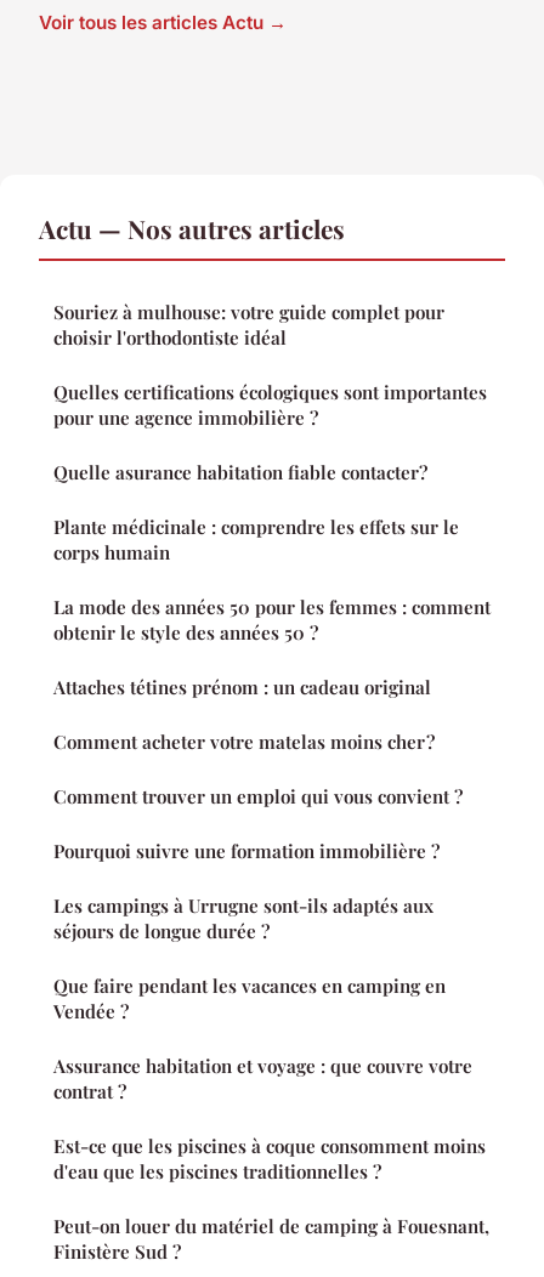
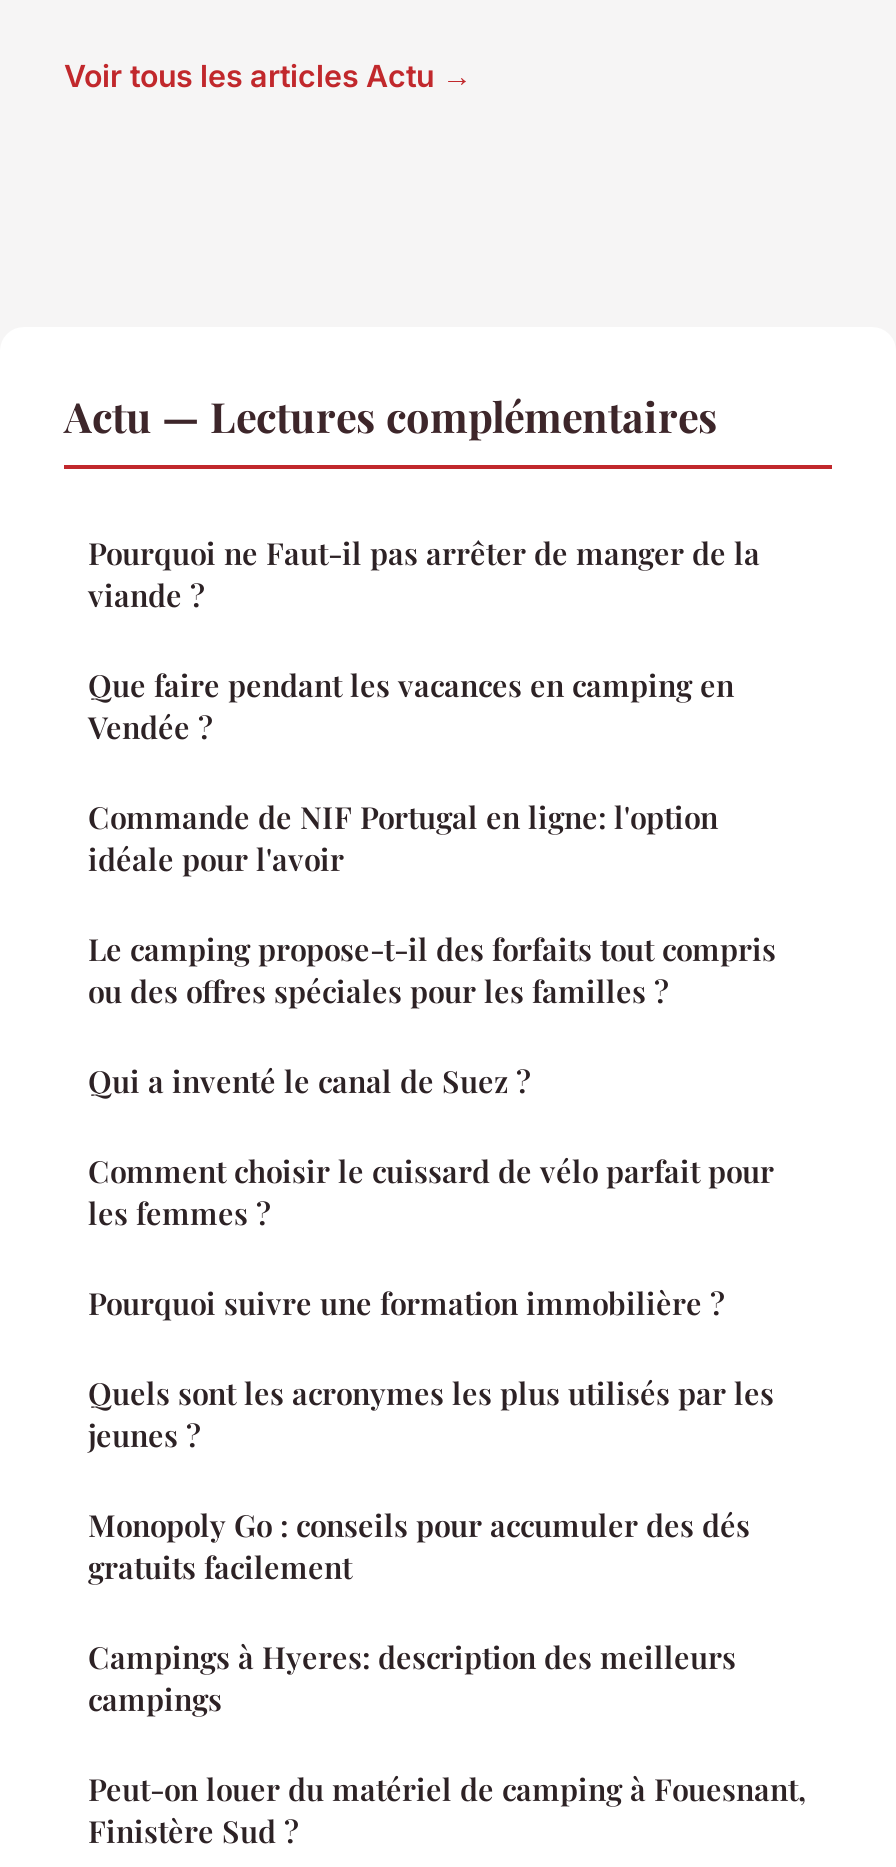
[39,211,491,943] Actu — Nos autres articles | Souriez à mulhouse: votre guide complet pour | choisir l'orthodontiste idéal | Quelles certifications écologiques sont importantes | pour une agence immobilière ? | Quelle asurance habitation fiable contacter? | Plante médicinale : comprendre les effets sur le | corps humain | La mode des années 50 pour les femmes : comment | obtenir le style des années 50 ? | Attaches tétines prénom : un cadeau original | Comment acheter votre matelas moins cher ? | Comment trouver un emploi qui vous convient ? | Les campings à Urrugne sont-ils adaptés aux | séjours de longue durée ? -> [64,386,760,614] Actu — Lectures complémentaires | Pourquoi ne Faut-il pas arrêter de manger de la | viande ?
moved [53,838,440,863] -> [88,1282,724,1322]: Pourquoi suivre une formation immobilière ?
moved [53,973,446,1023] -> [88,664,734,746]: Que faire pendant les vacances en camping en | Vendée ?
[53,1053,486,1183] Assurance habitation et voyage : que couvre votre | contrat ? | Est-ce que les piscines à coque consomment moins | d'eau que les piscines traditionnelles ? -> [88,796,776,1718] Commande de NIF Portugal en ligne: l'option | idéale pour l'avoir | Le camping propose-t-il des forfaits tout compris | ou des offres spéciales pour les familles ? | Qui a inventé le canal de Suez ? | Comment choisir le cuissard de vélo parfait pour | les femmes ? | Quels sont les acronymes les plus utilisés par les | jeunes ? | Monopoly Go : conseils pour accumuler des dés | gratuits facilement | Campings à Hyeres: description des meilleurs | campings

